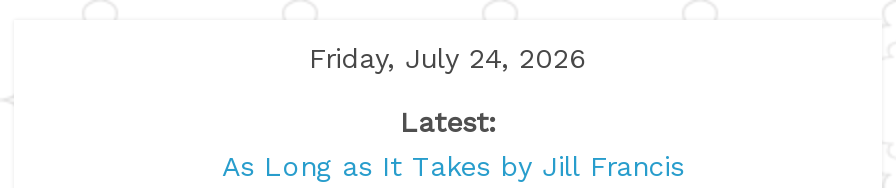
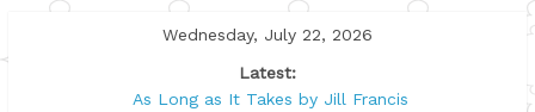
[309,42,587,74] Friday, July 24, 2026 -> [162,25,373,44] Wednesday, July 22, 2026

